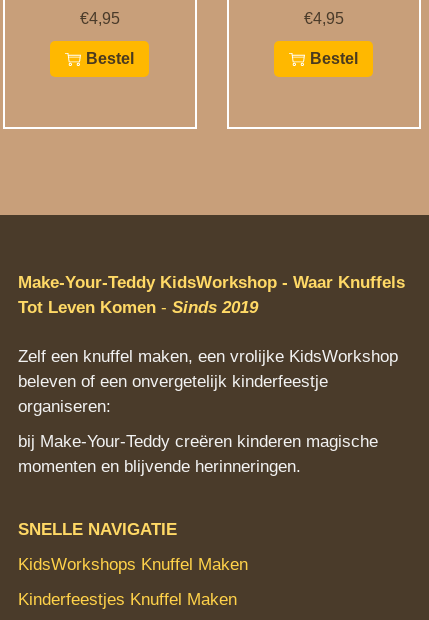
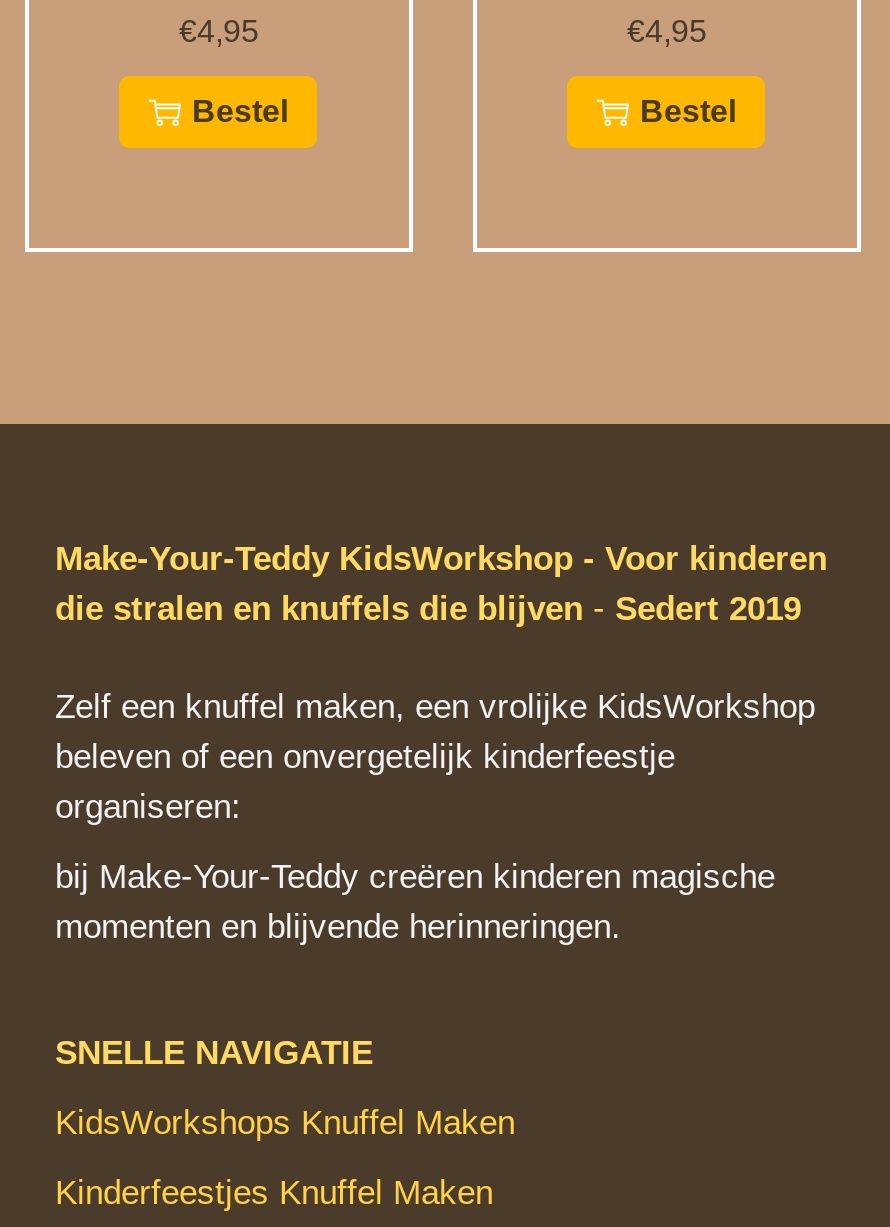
[18,273,405,317] Make‑Your‑Teddy KidsWorkshop - Waar Knuffels | Tot Leven Komen - Sinds 2019 -> [55,539,827,627] Make‑Your‑Teddy KidsWorkshop - Voor kinderen | die stralen en knuffels die blijven - Sedert 2019

